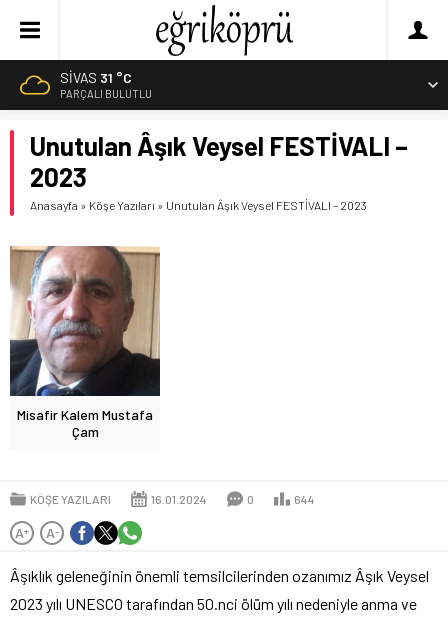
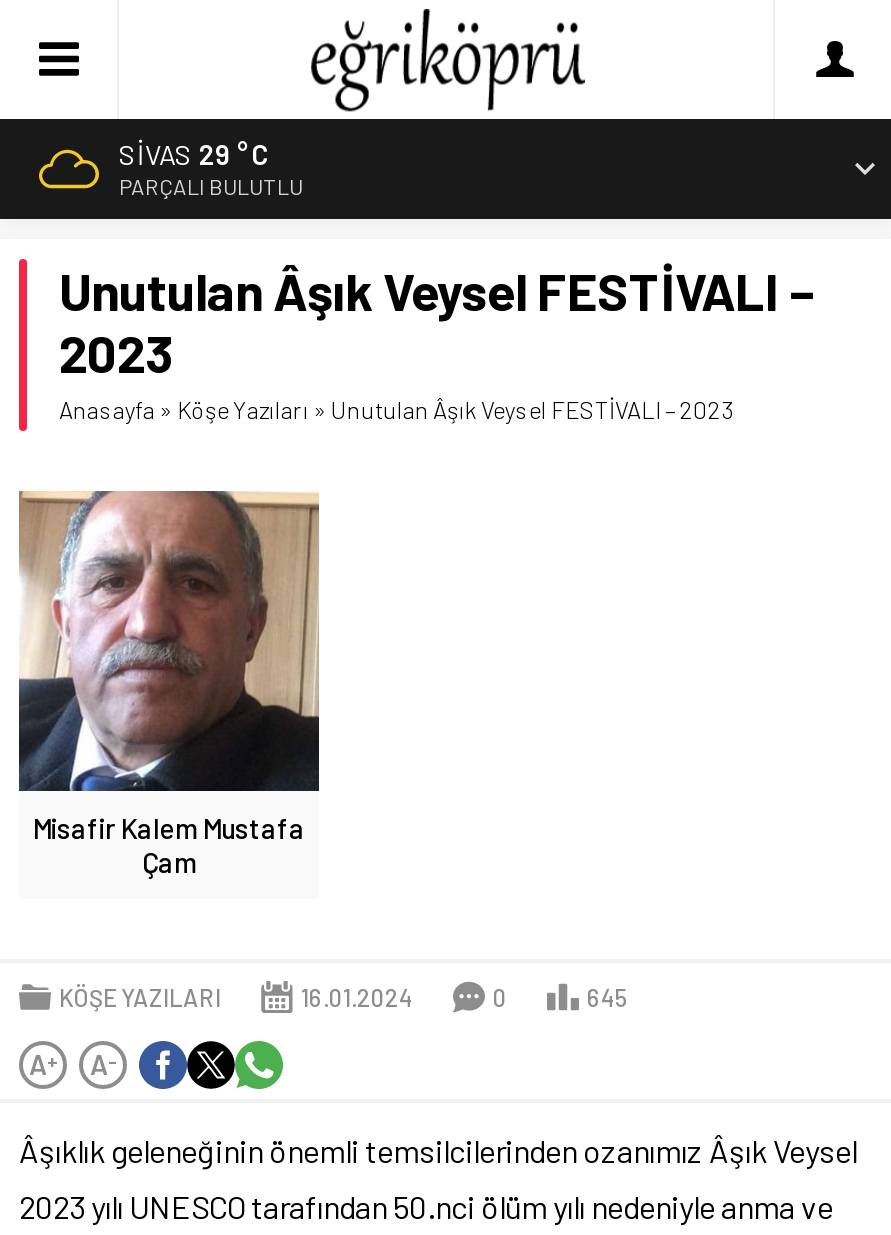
[60,69,132,86] SIVAS 31 °C -> [119,137,269,171] SIVAS 29 °C
[294,492,315,506] 644 -> [587,983,629,1011] 645

